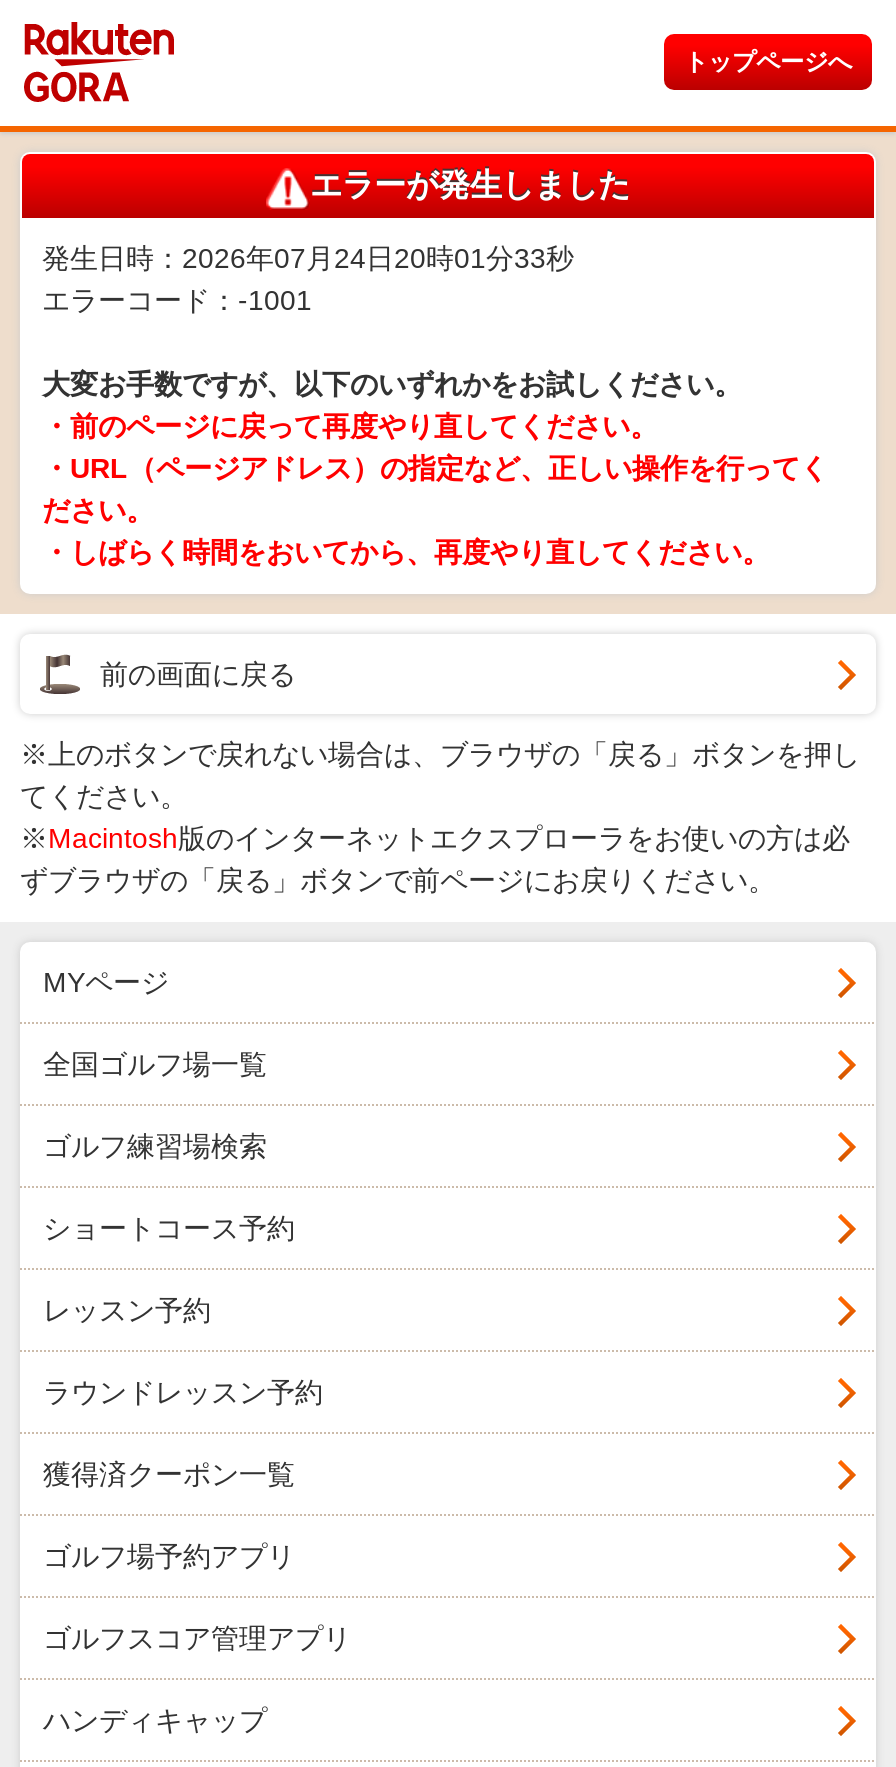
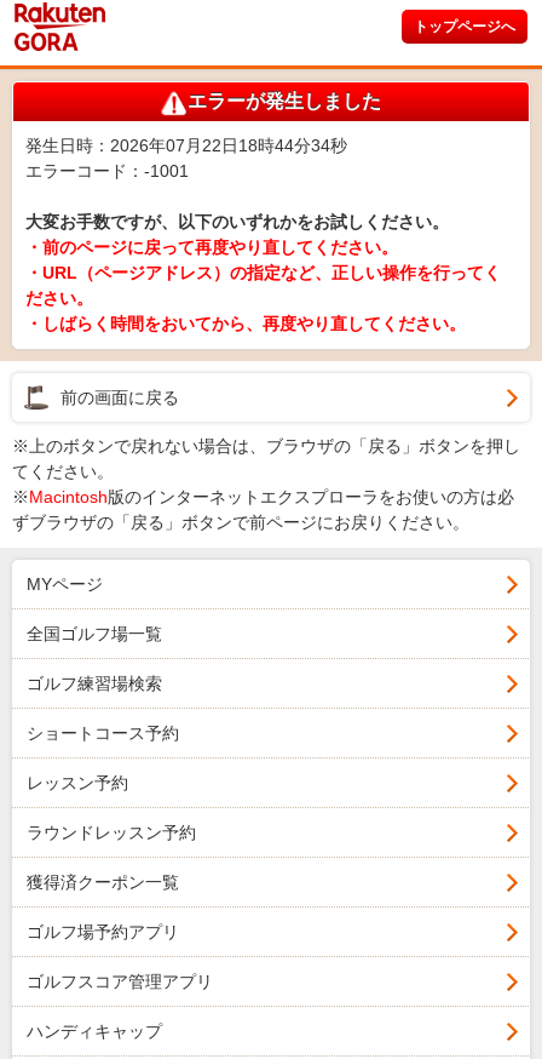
[42,242,574,274] 発生日時：2026年07月24日20時01分33秒 -> [25,136,347,155] 発生日時：2026年07月22日18時44分34秒

